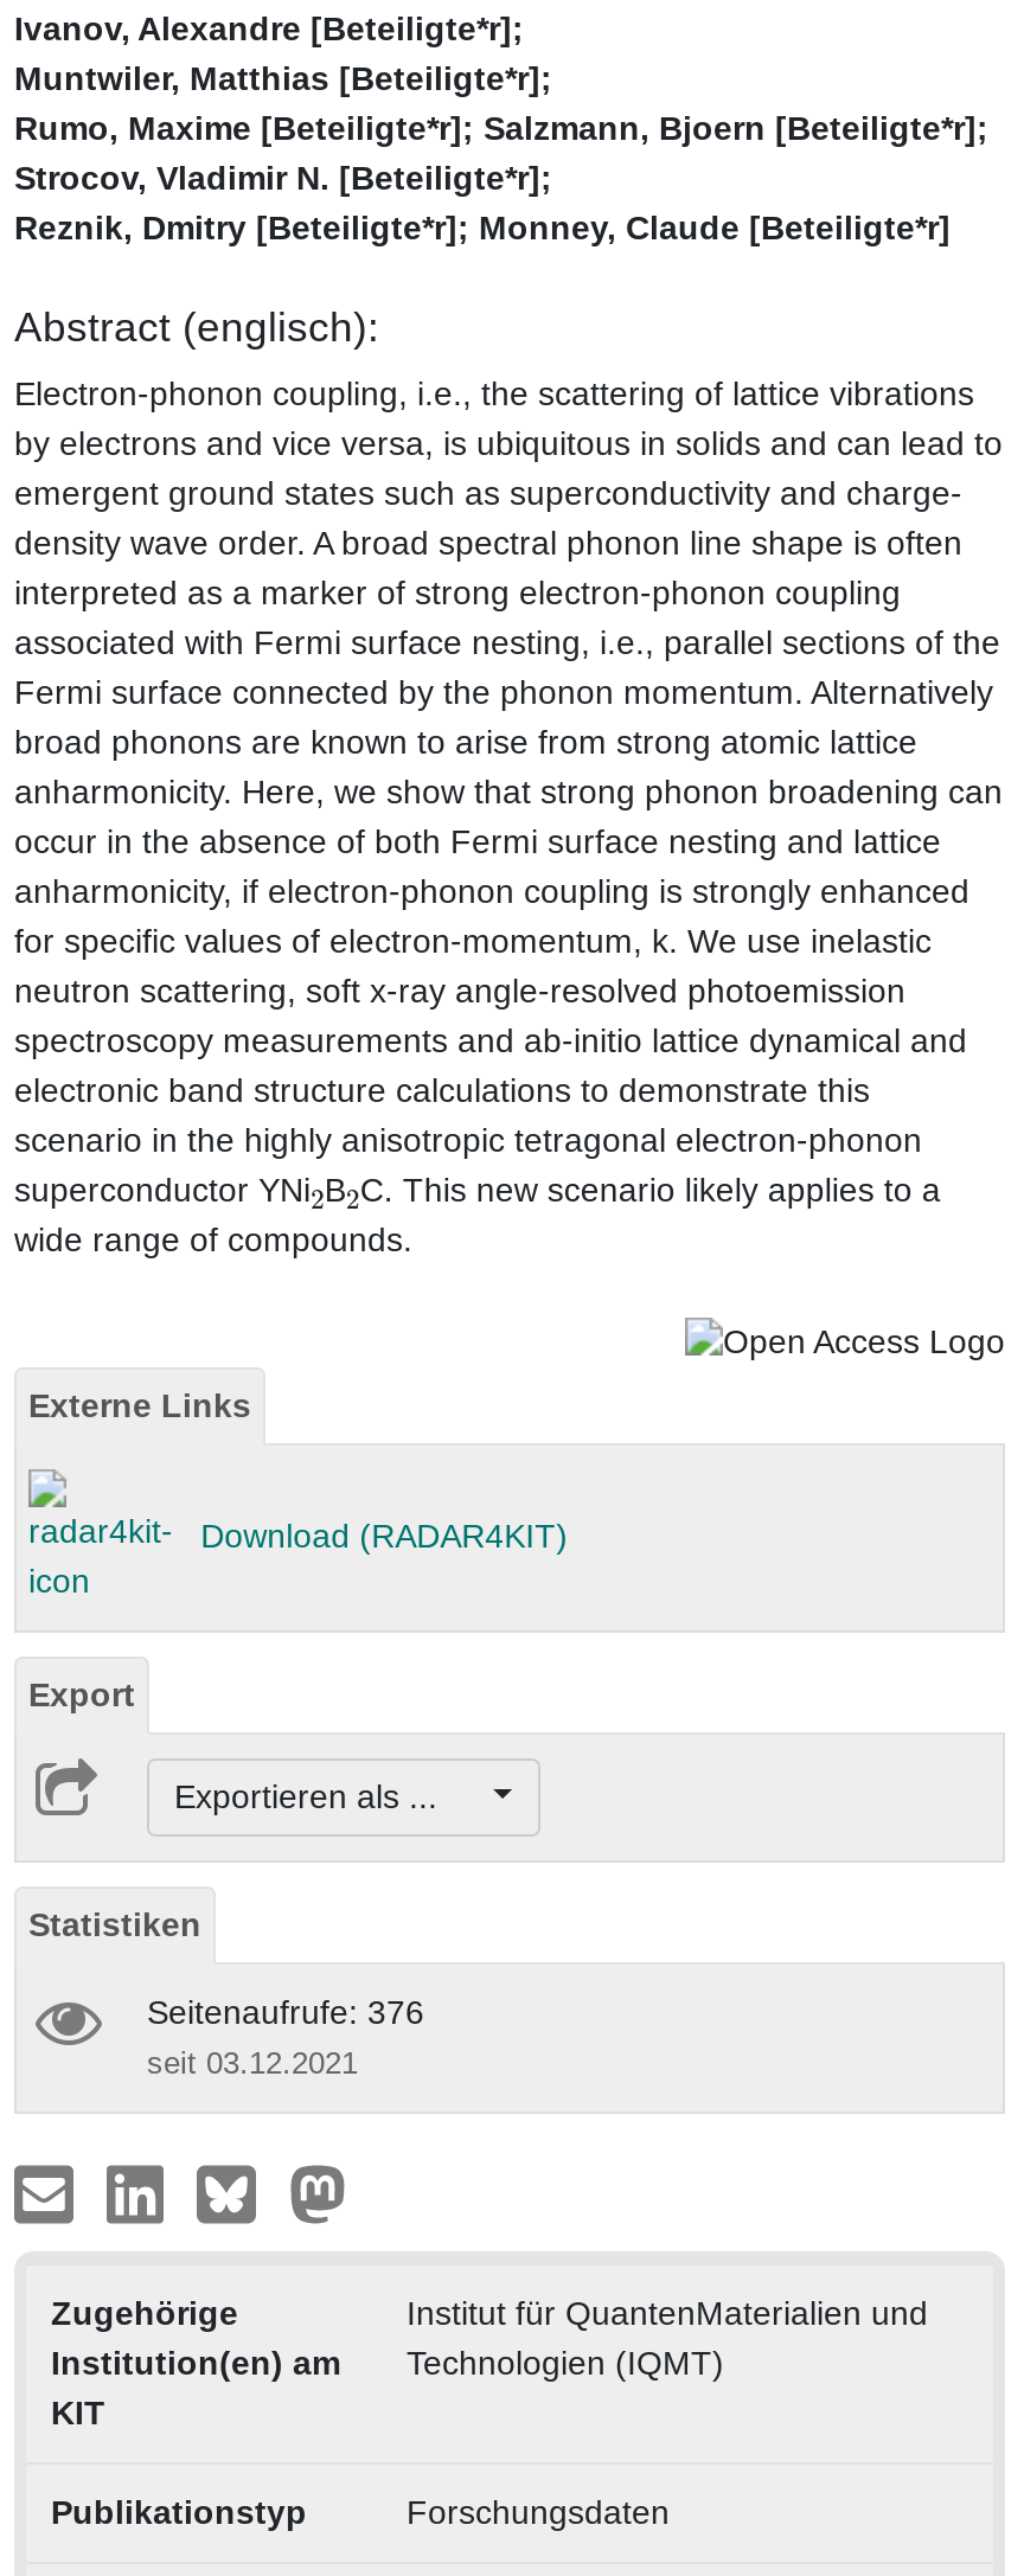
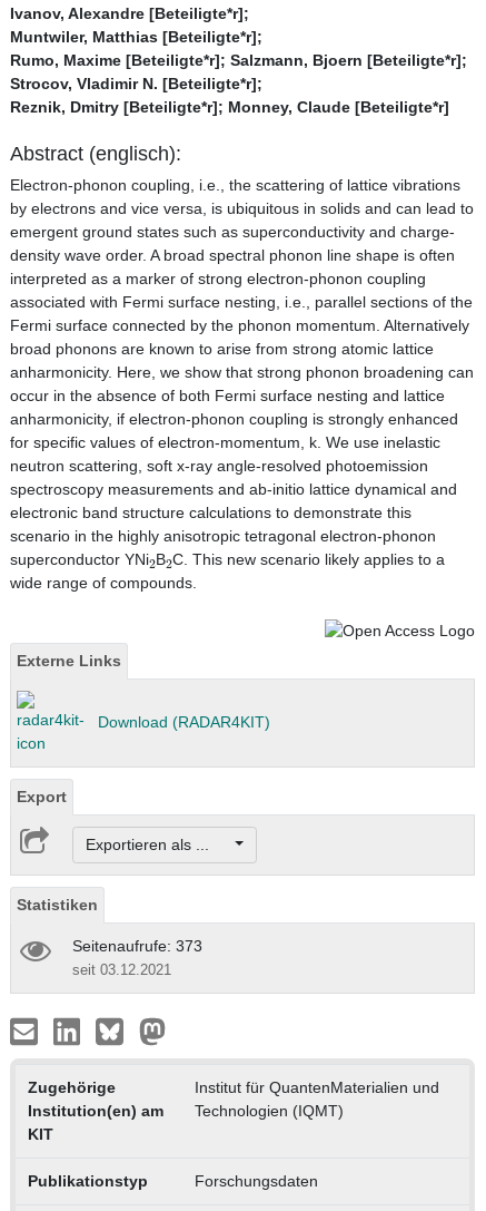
[147,1994,424,2032] Seitenaufrufe: 376 -> [72,937,202,955] Seitenaufrufe: 373

